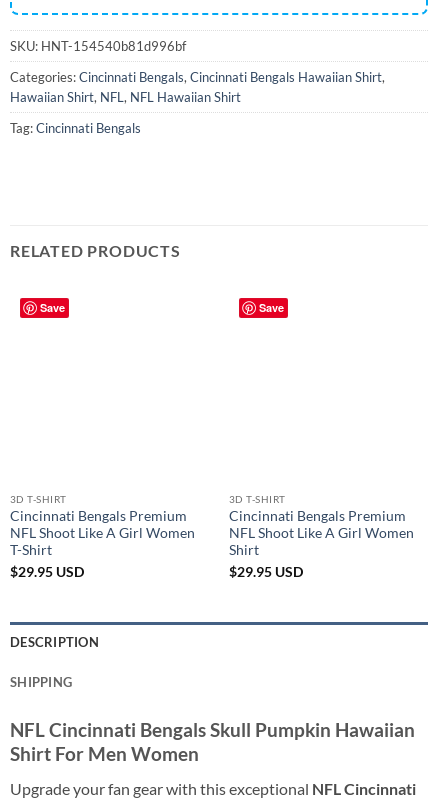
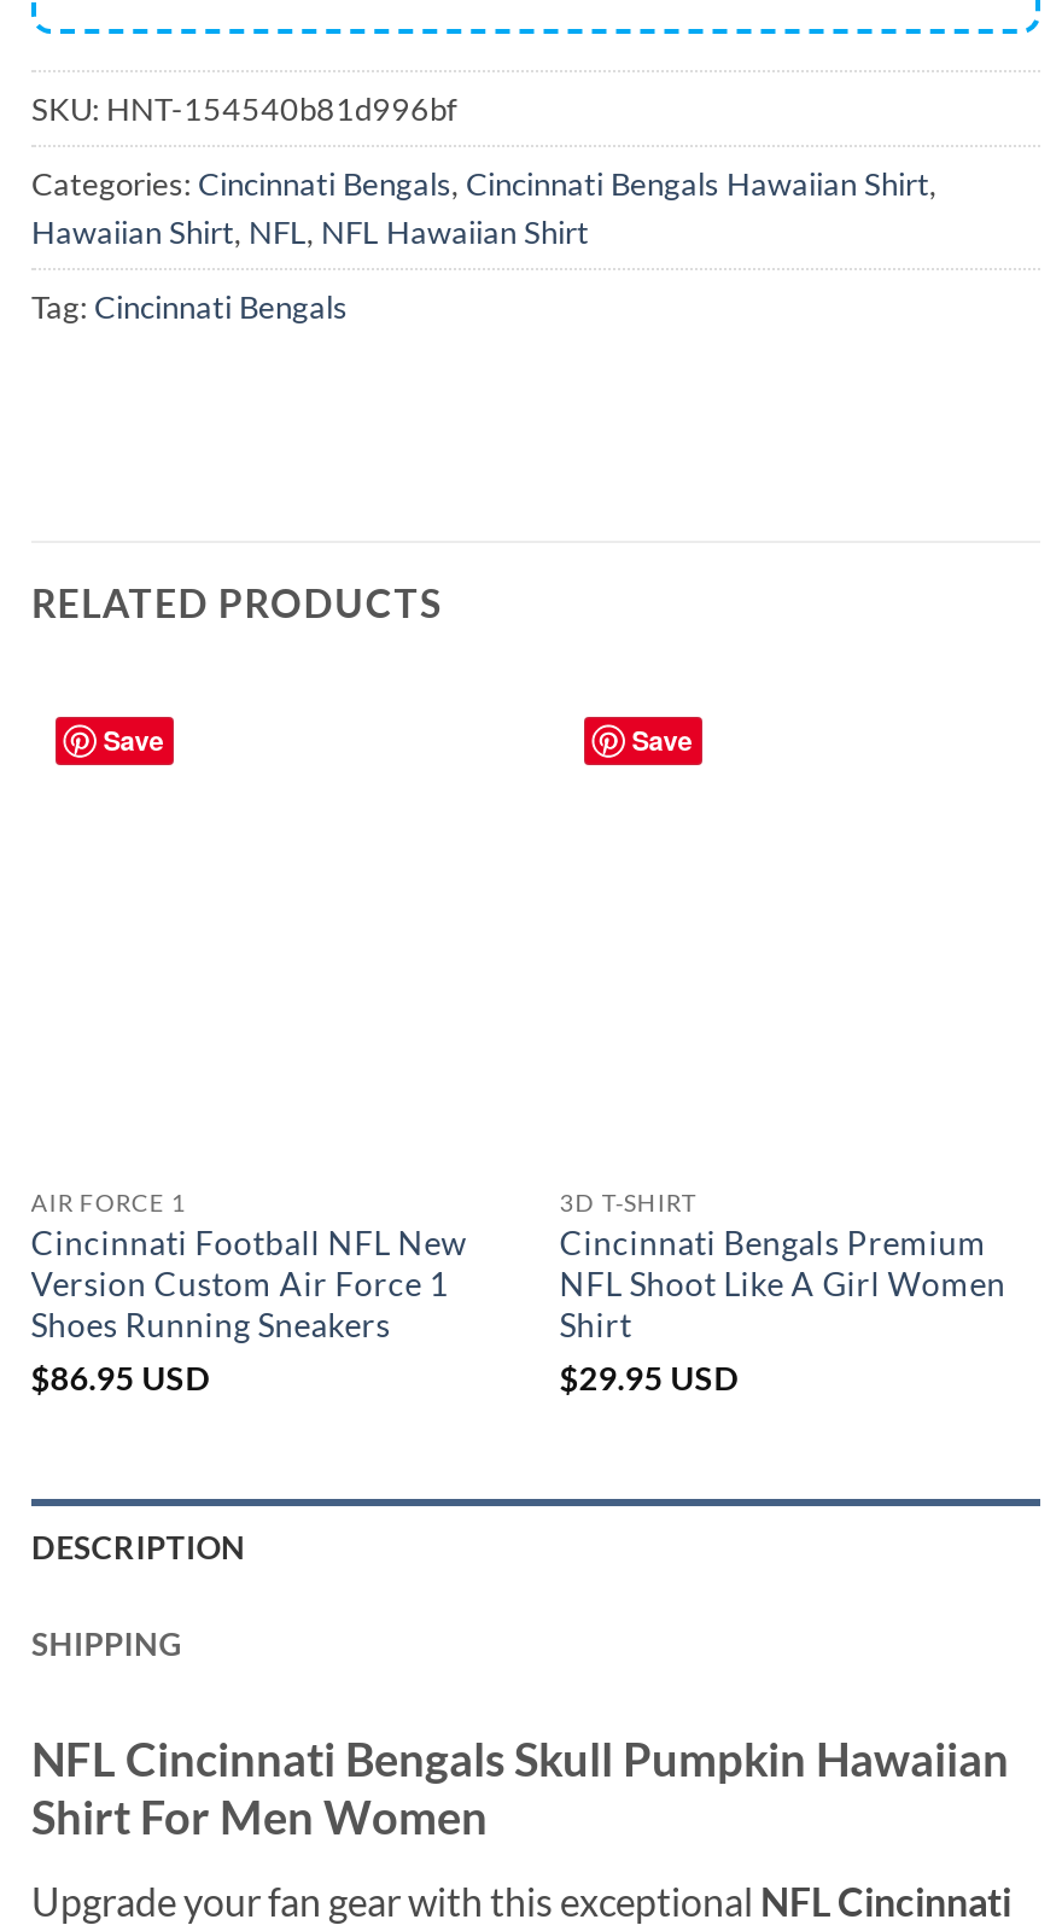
[10,493,195,580] 3D T-SHIRT | Cincinnati Bengals Premium | NFL Shoot Like A Girl Women | T-Shirt | $29.95 USD -> [31,1188,468,1399] AIR FORCE 1 | Cincinnati Football NFL New | Version Custom Air Force 1 | Shoes Running Sneakers | $86.95 USD

